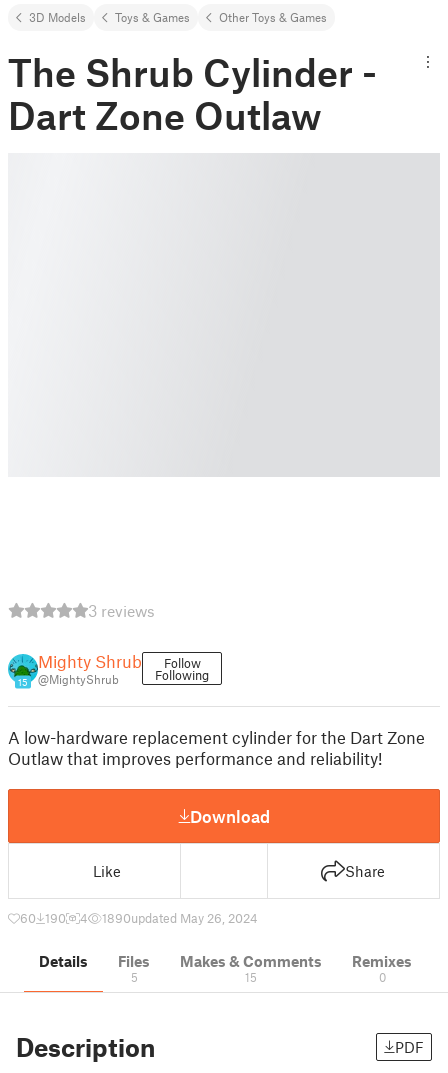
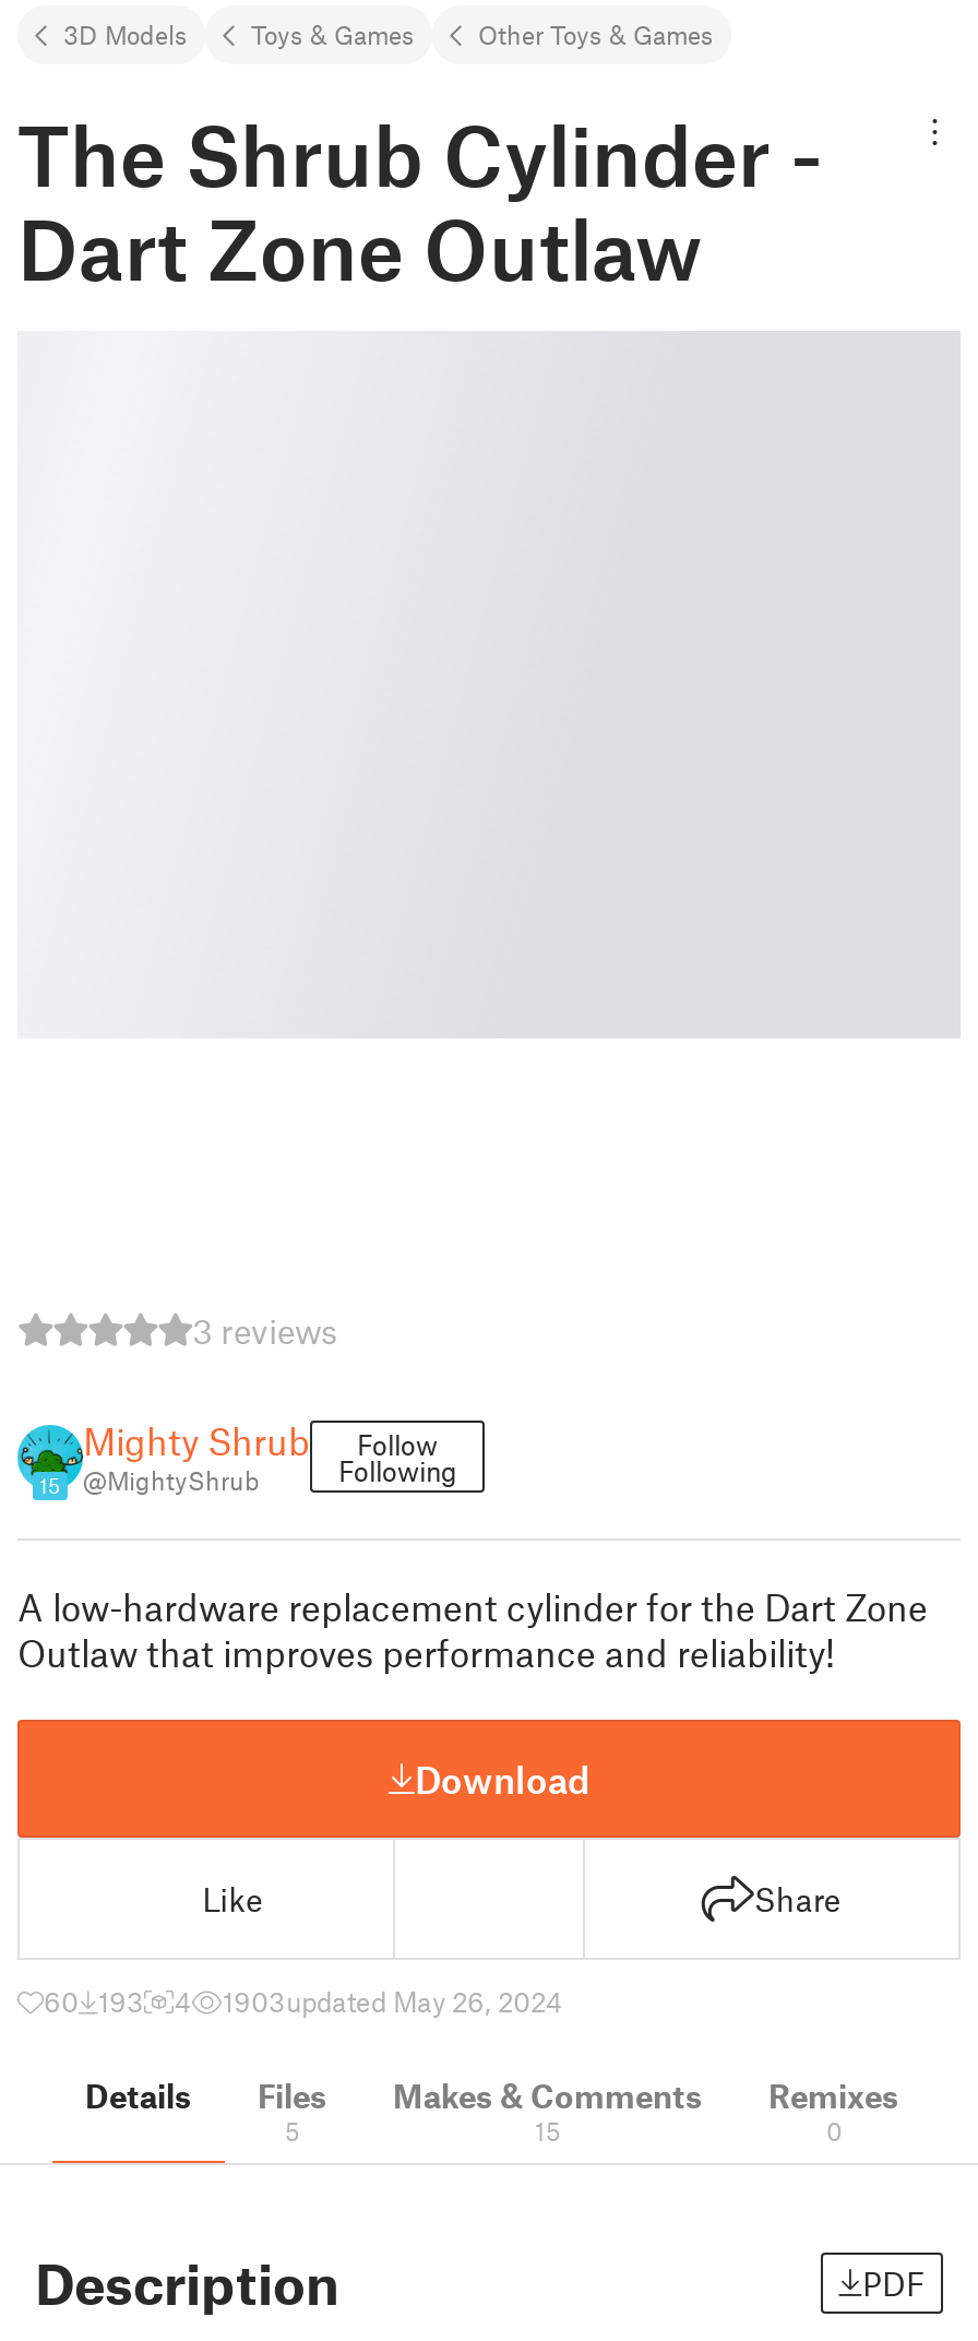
[20,910,66,926] 60 190 -> [44,1984,144,2019] 60 193
[102,910,258,926] 1890updated May 26, 2024 -> [223,1984,563,2019] 1903updated May 26, 2024

